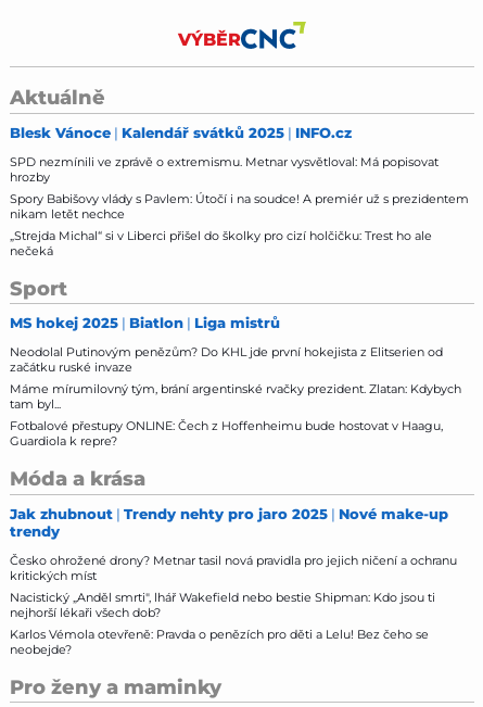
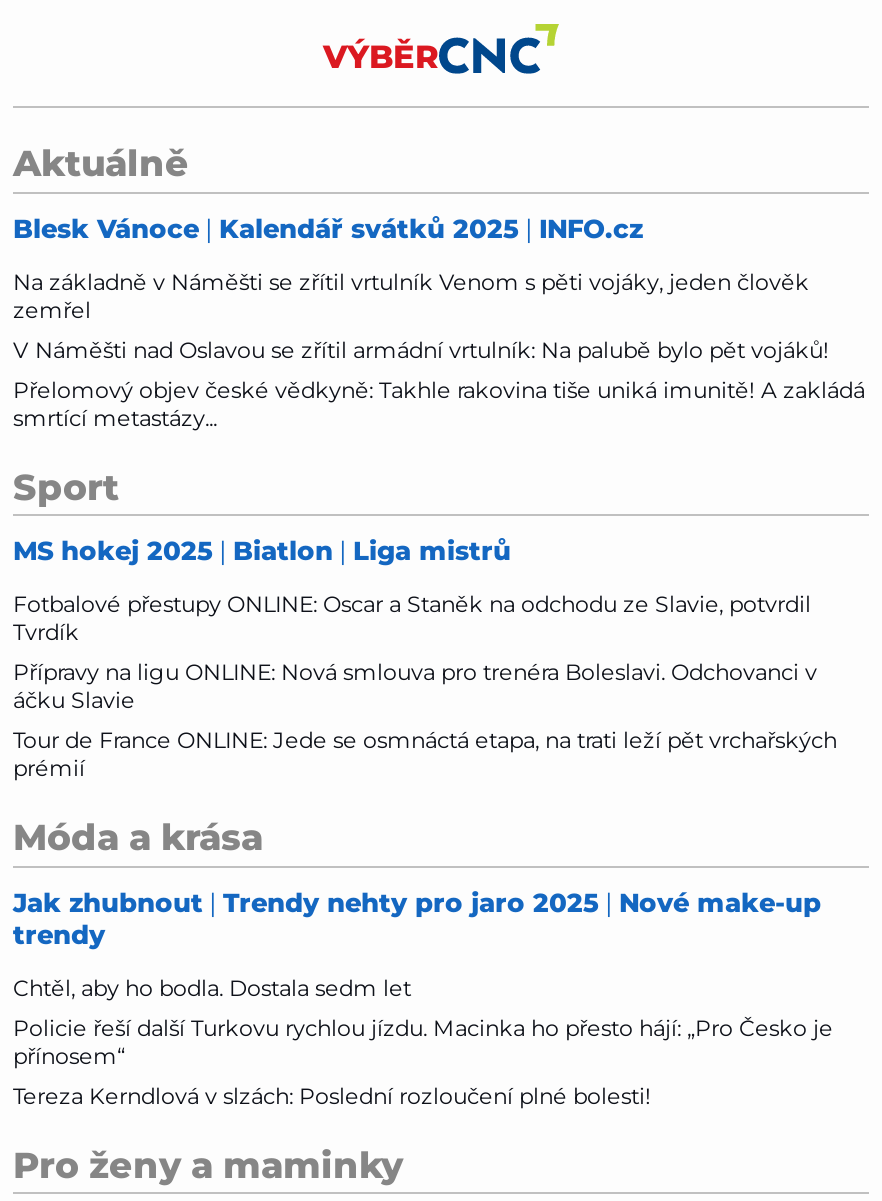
[10,154,469,258] SPD nezmínili ve zprávě o extremismu. Metnar vysvětloval: Má popisovat | hrozby | Spory Babišovy vlády s Pavlem: Útočí i na soudce! A premiér už s prezidentem | nikam letět nechce | „Strejda Michal“ si v Liberci přišel do školky pro cizí holčičku: Trest ho ale | nečeká -> [13,267,865,431] Na základně v Náměšti se zřítil vrtulník Venom s pěti vojáky, jeden člověk | zemřel | V Náměšti nad Oslavou se zřítil armádní vrtulník: Na palubě bylo pět vojáků! | Přelomový objev české vědkyně: Takhle rakovina tiše uniká imunitě! A zakládá | smrtící metastázy...
[10,344,461,449] Neodolal Putinovým penězům? Do KHL jde první hokejista z Elitserien od | začátku ruské invaze | Máme mírumilovný tým, brání argentinské rvačky prezident. Zlatan: Kdybych | tam byl... | Fotbalové přestupy ONLINE: Čech z Hoffenheimu bude hostovat v Haagu, | Guardiola k repre? -> [13,590,837,782] Fotbalové přestupy ONLINE: Oscar a Staněk na odchodu ze Slavie, potvrdil | Tvrdík | Přípravy na ligu ONLINE: Nová smlouva pro trenéra Boleslavi. Odchovanci v | áčku Slavie | Tour de France ONLINE: Jede se osmnáctá etapa, na trati leží pět vrchařských | prémií
[10,552,457,657] Česko ohrožené drony? Metnar tasil nová pravidla pro jejich ničení a ochranu | kritických míst | Nacistický „Anděl smrti", lhář Wakefield nebo bestie Shipman: Kdo jsou ti | nejhorší lékaři všech dob? | Karlos Vémola otevřeně: Pravda o penězích pro děti a Lelu! Bez čeho se | neobejde? -> [13,973,833,1109] Chtěl, aby ho bodla. Dostala sedm let | Policie řeší další Turkovu rychlou jízdu. Macinka ho přesto hájí: „Pro Česko je | přínosem“ | Tereza Kerndlová v slzách: Poslední rozloučení plné bolesti!

